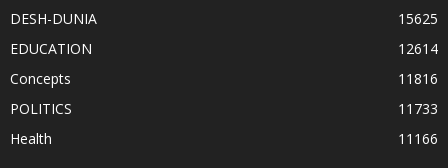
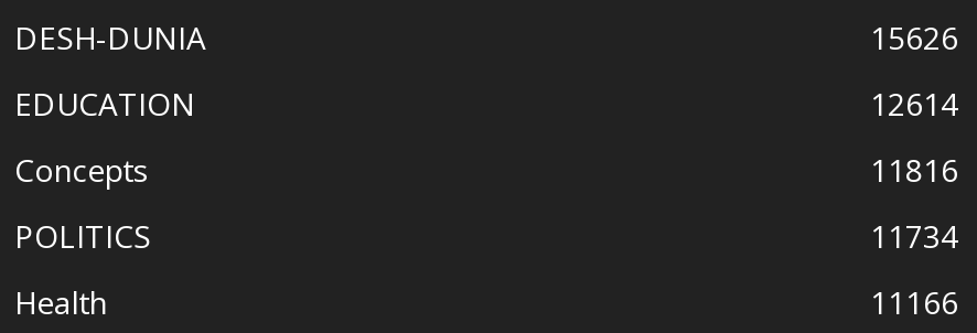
[398,8,438,27] 15625 -> [870,15,958,57] 15626
[398,98,438,117] 11733 -> [870,214,958,256] 11734

